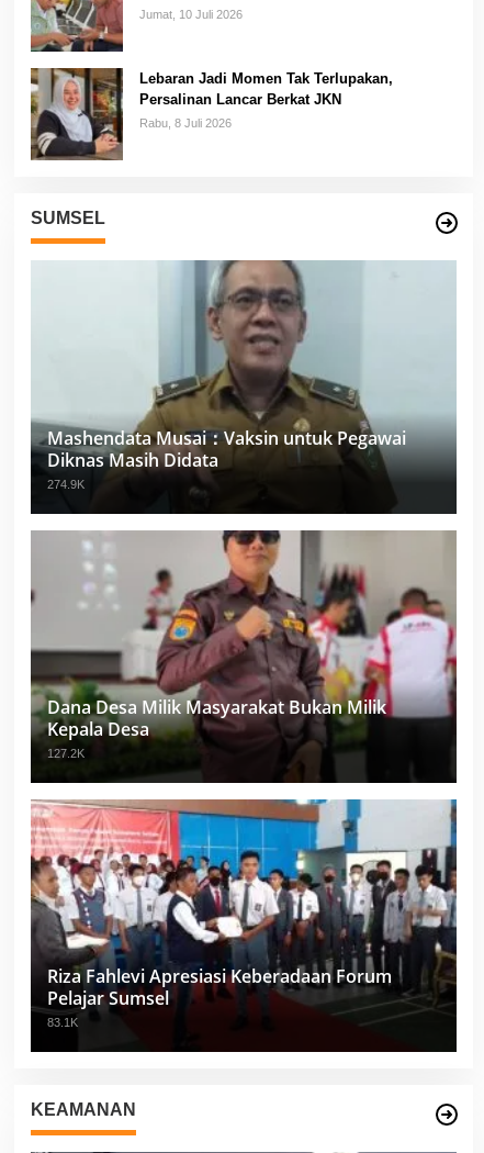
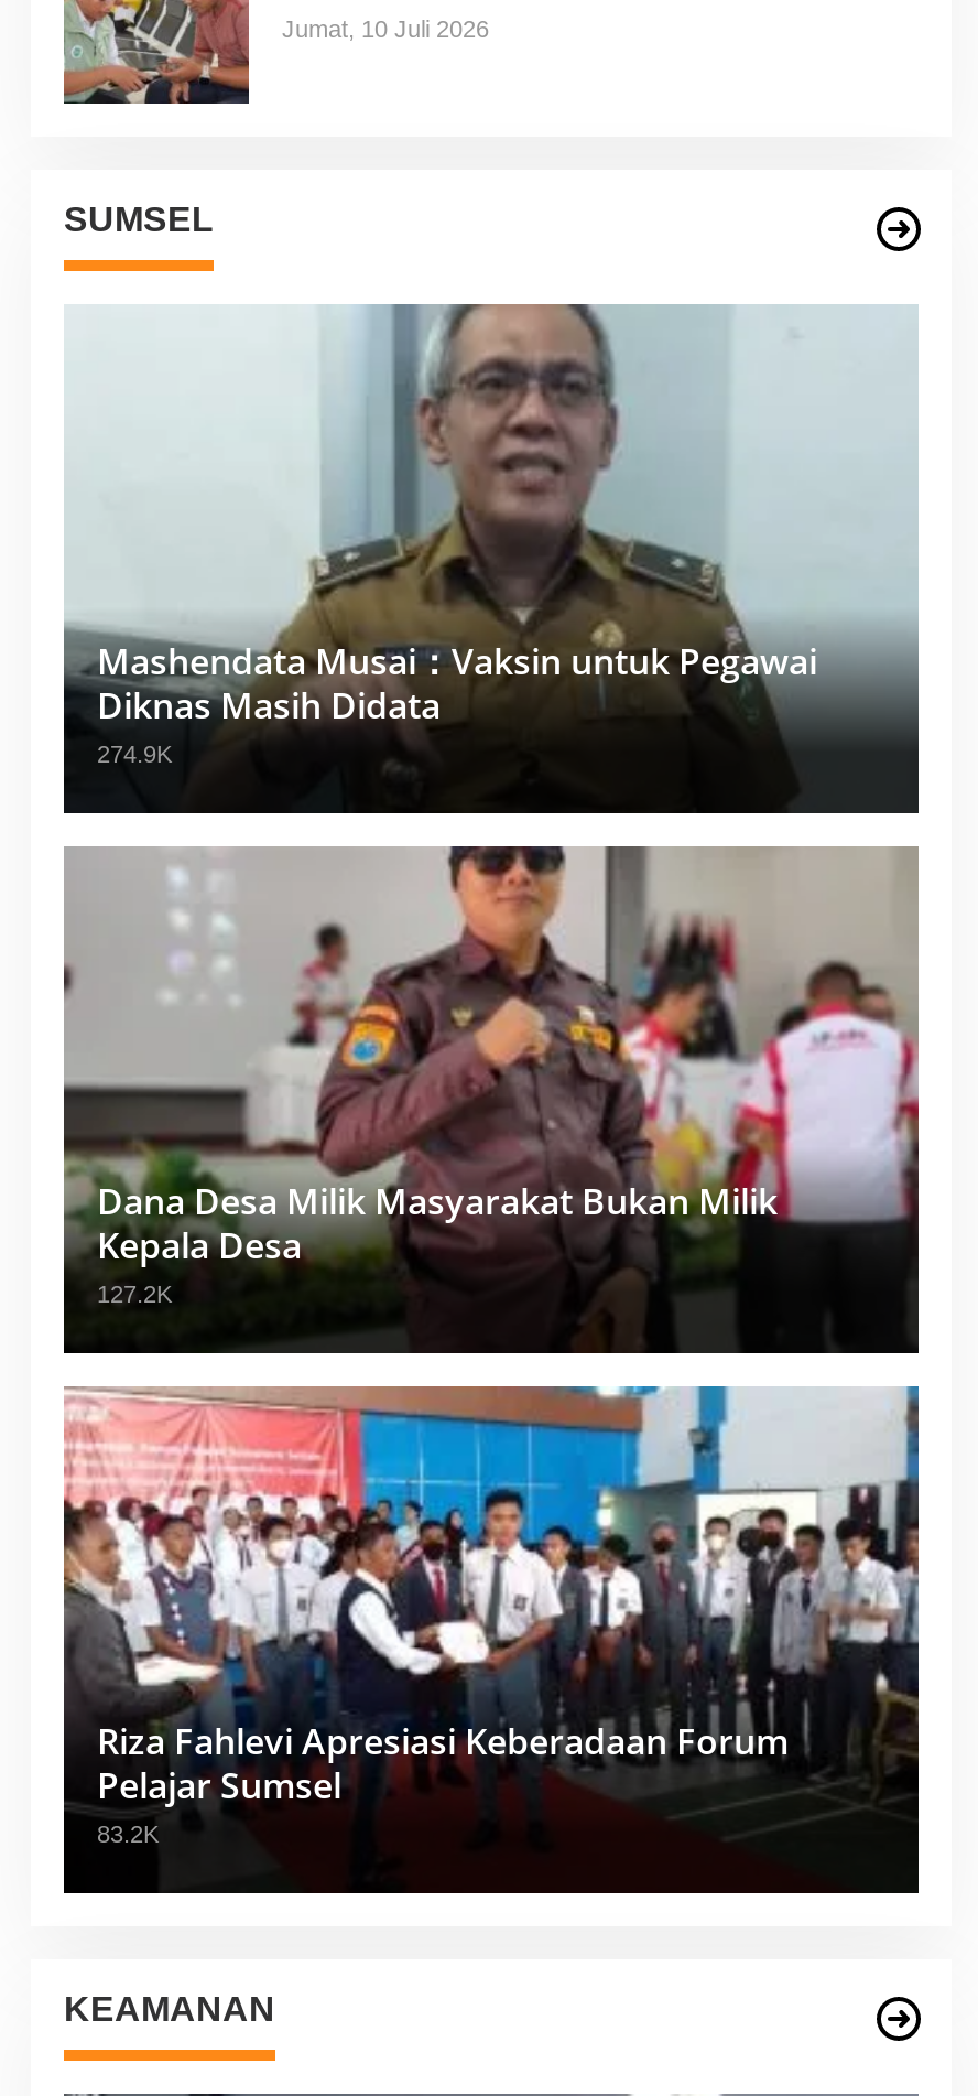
[31,67,393,160] [image] | Lebaran Jadi Momen Tak Terlupakan, | Persalinan Lancar Berkat JKN | Rabu, 8 Juli 2026 -> none
[47,1016,78,1029] 83.1K -> [97,1821,159,1847] 83.2K

